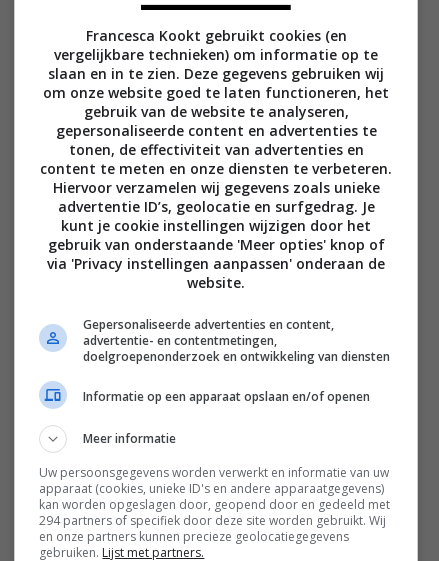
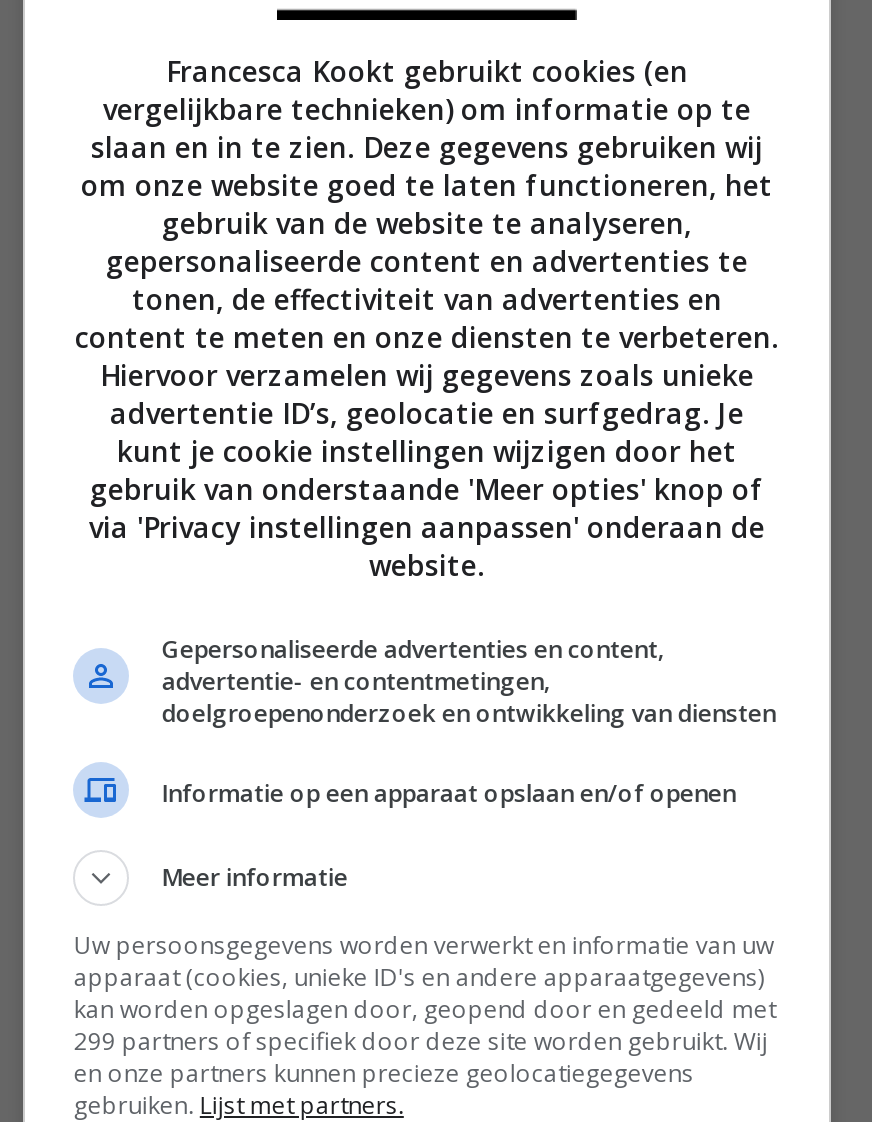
[39,511,386,528] 294 partners of specifiek door deze site worden gebruikt. Wij -> [74,1023,768,1057] 299 partners of specifiek door deze site worden gebruikt. Wij

